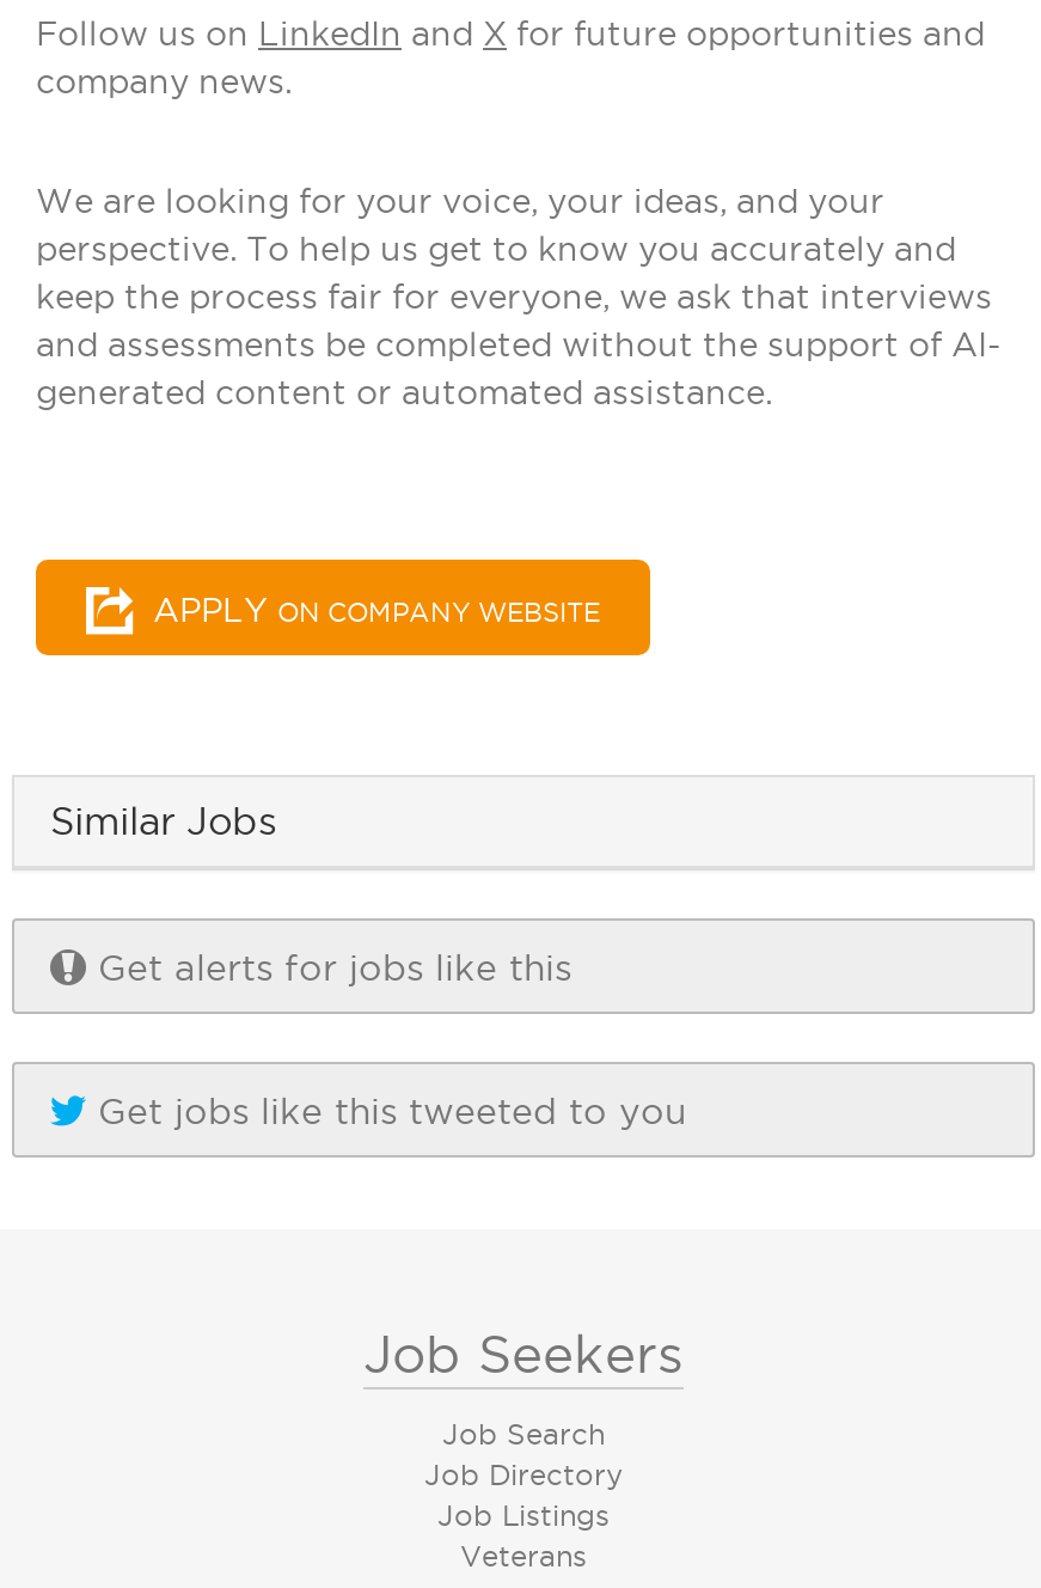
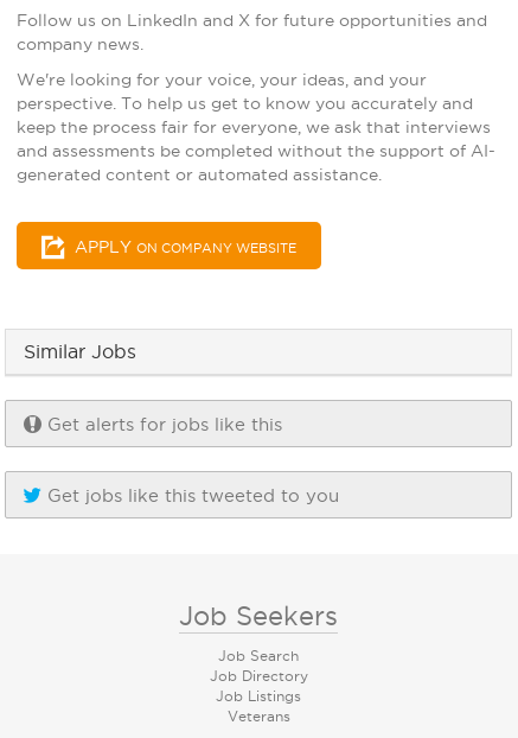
[36,182,884,220] We are looking for your voice, your ideas, and your -> [17,70,427,89] We're looking for your voice, your ideas, and your

